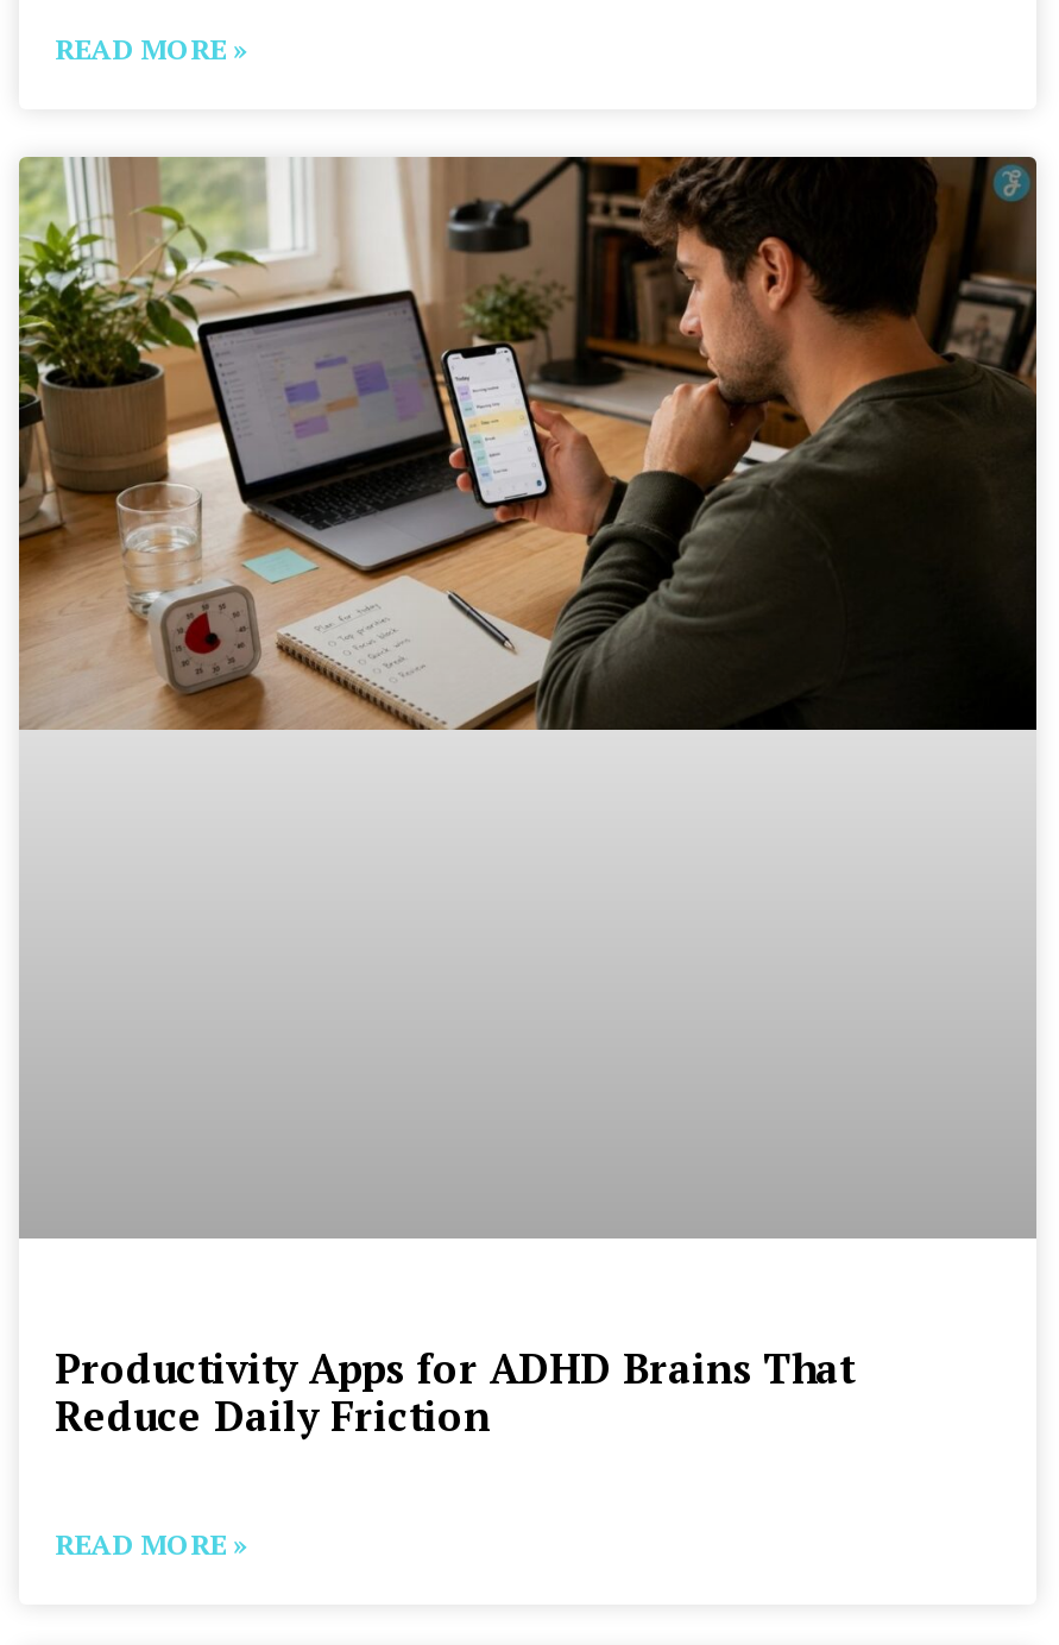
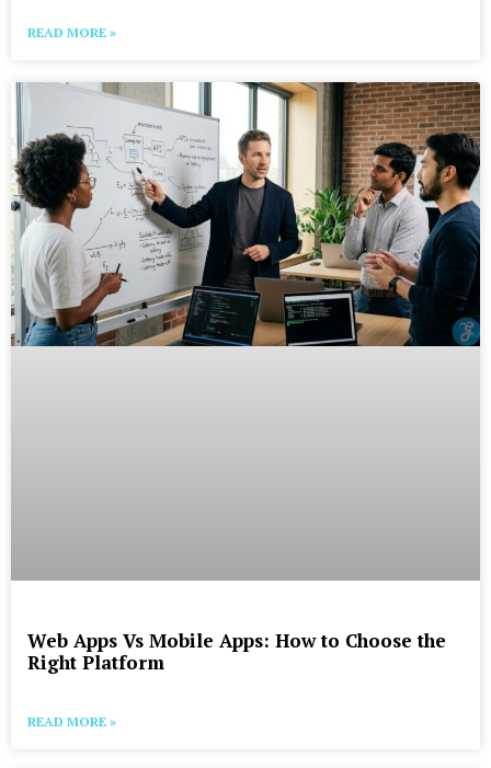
[17,155,1039,732] [image] -> [11,81,481,347] [image]
[55,1341,853,1443] Productivity Apps for ADHD Brains That | Reduce Daily Friction -> [27,628,446,675] Web Apps Vs Mobile Apps: How to Choose the | Right Platform

